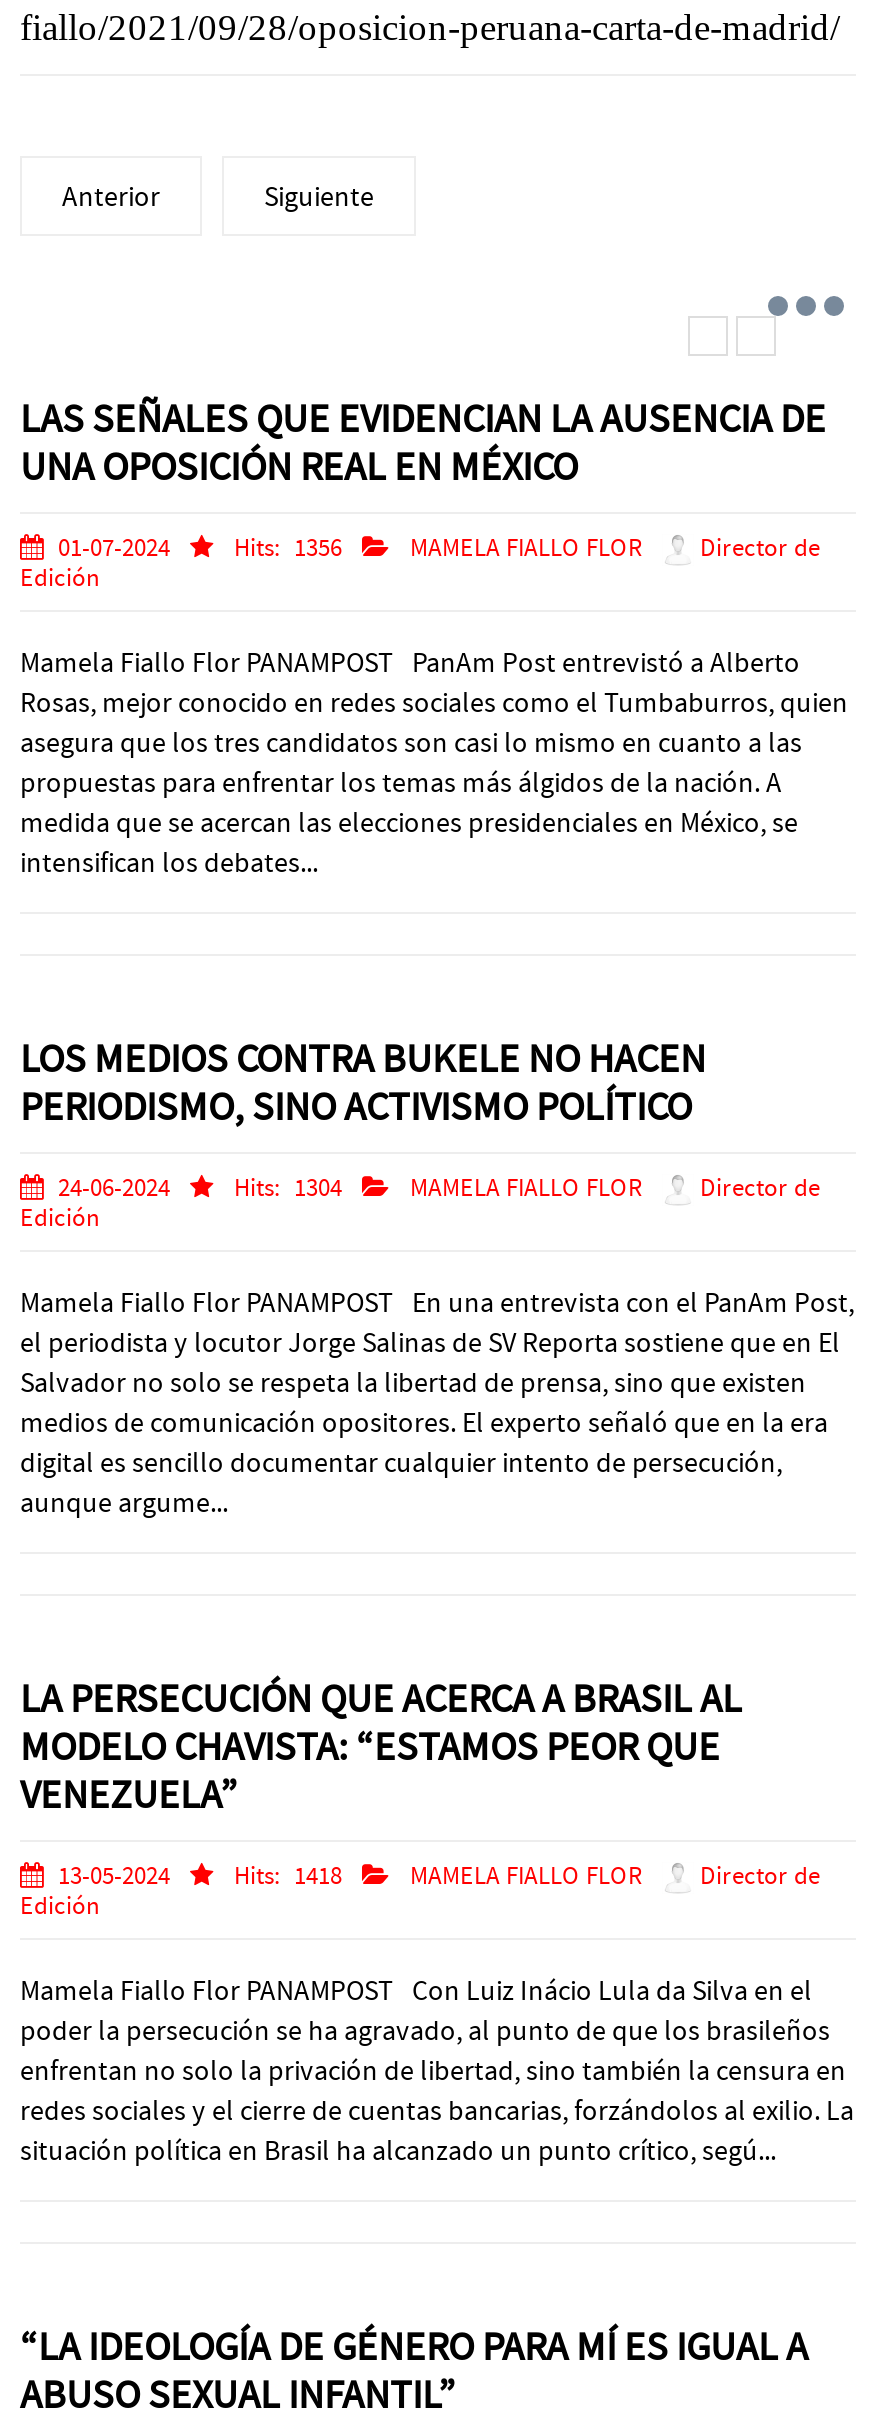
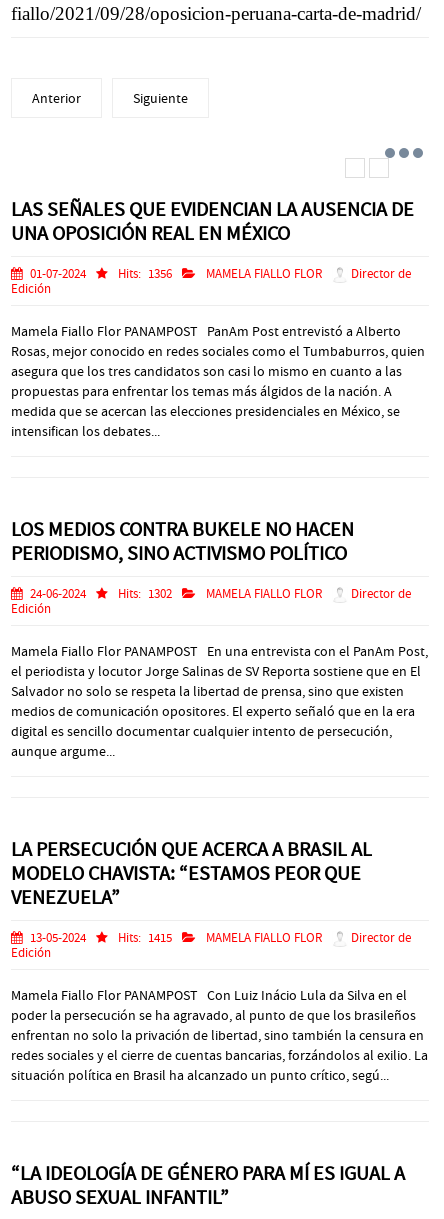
[58,1172,342,1204] 24-06-2024 Hits: 1304 -> [30,586,172,602] 24-06-2024 Hits: 1302
[58,1860,342,1892] 13-05-2024 Hits: 1418 -> [30,930,172,946] 13-05-2024 Hits: 1415

